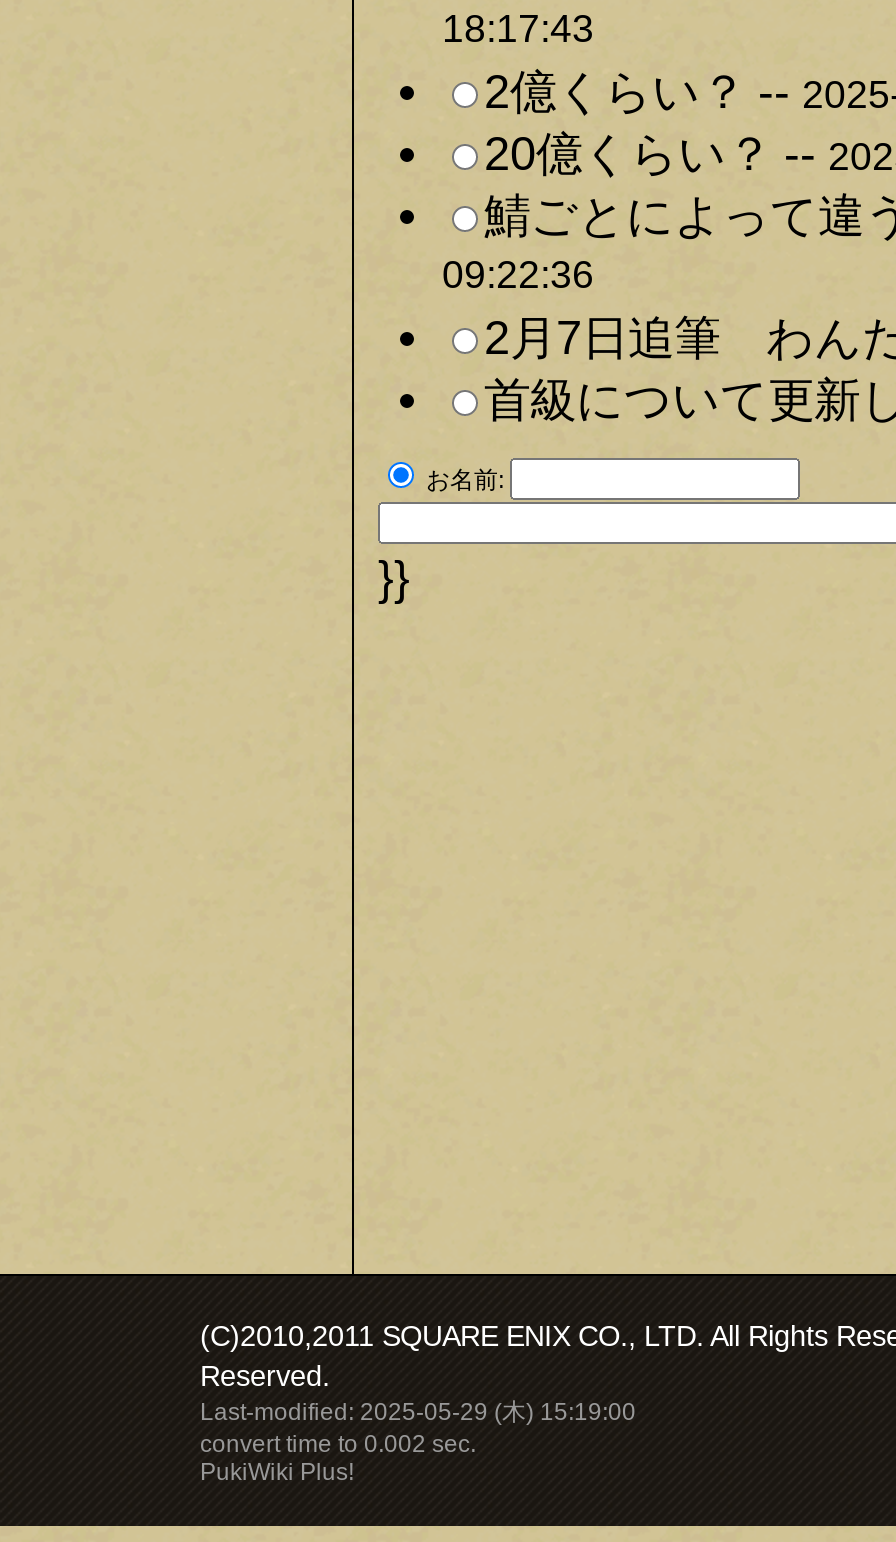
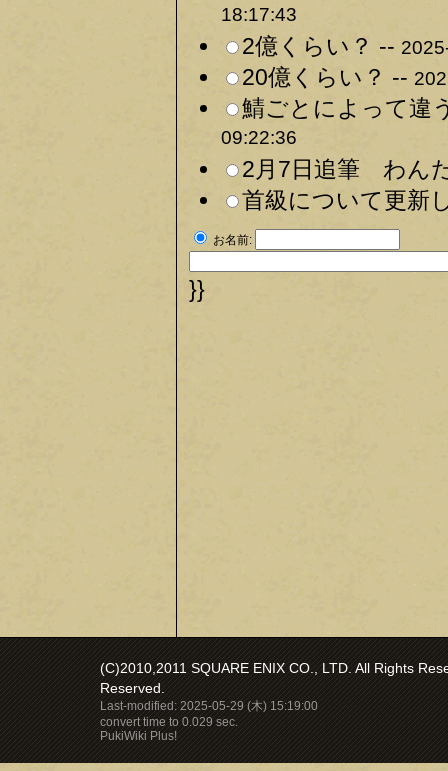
[200,1430,476,1458] convert time to 0.002 sec. -> [100,715,238,729] convert time to 0.029 sec.

